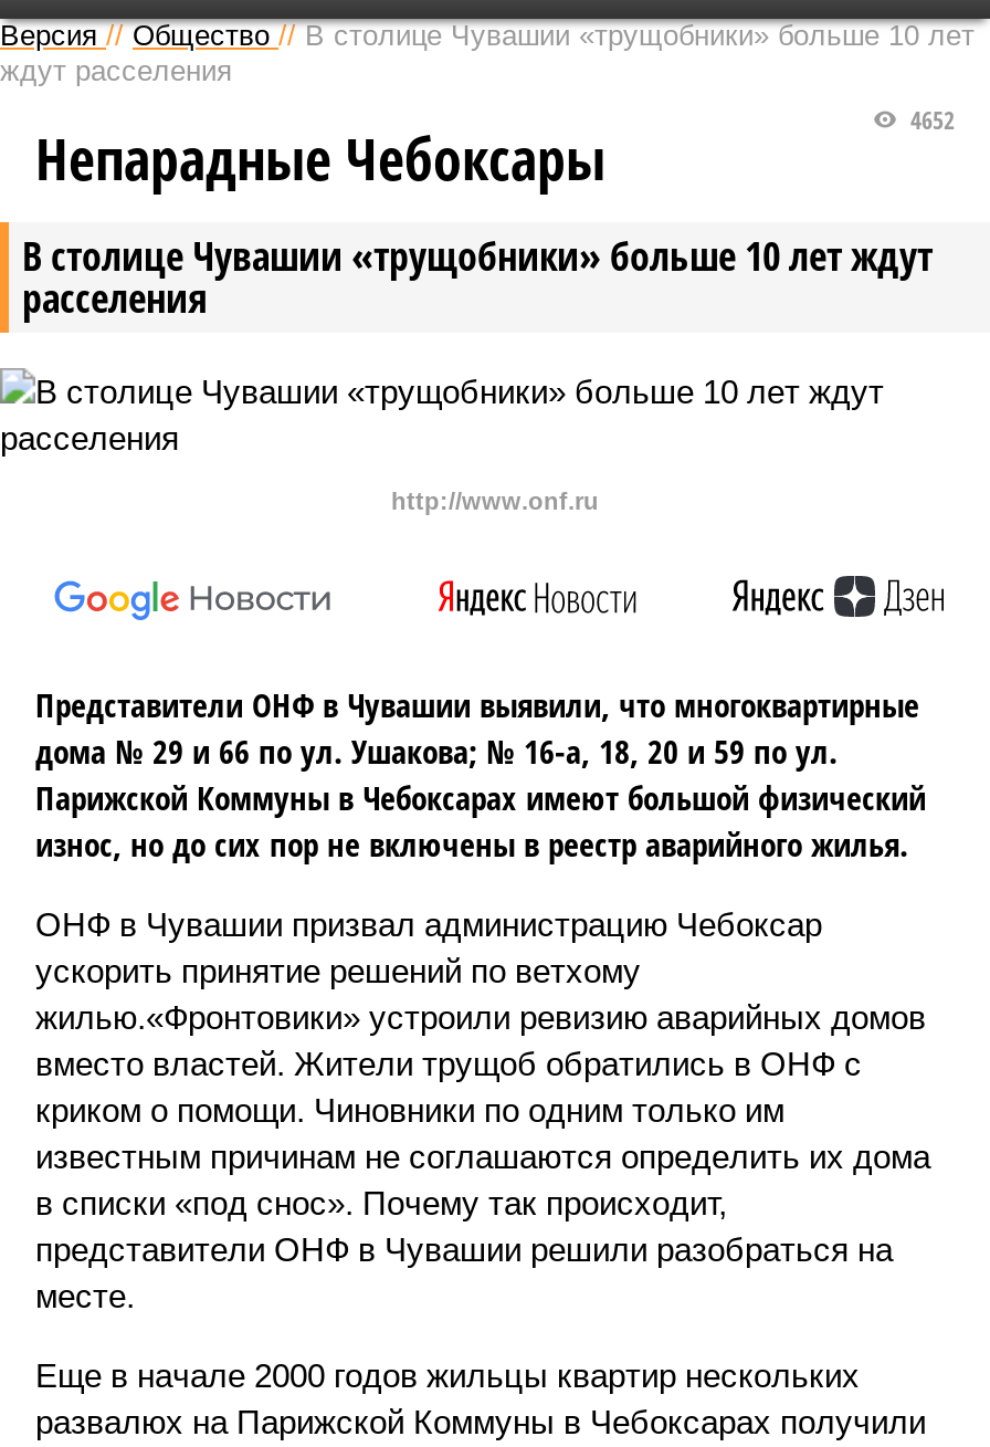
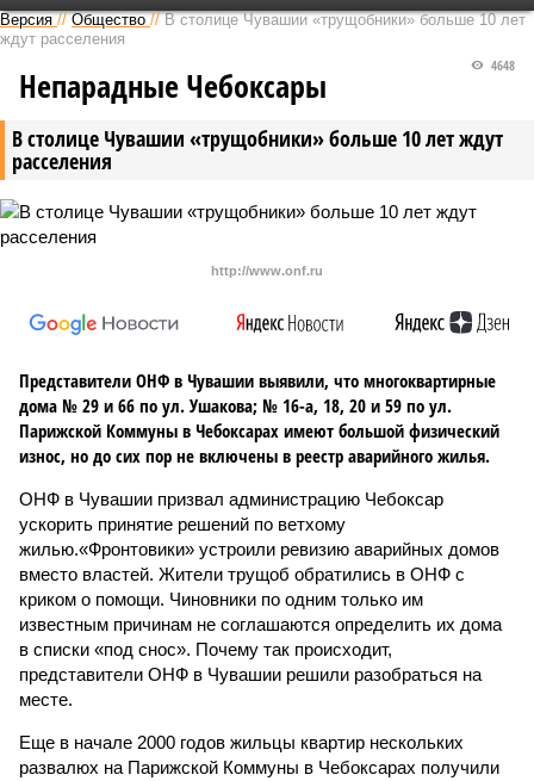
[904,103,955,136] 4652 -> [488,56,515,74] 4648

